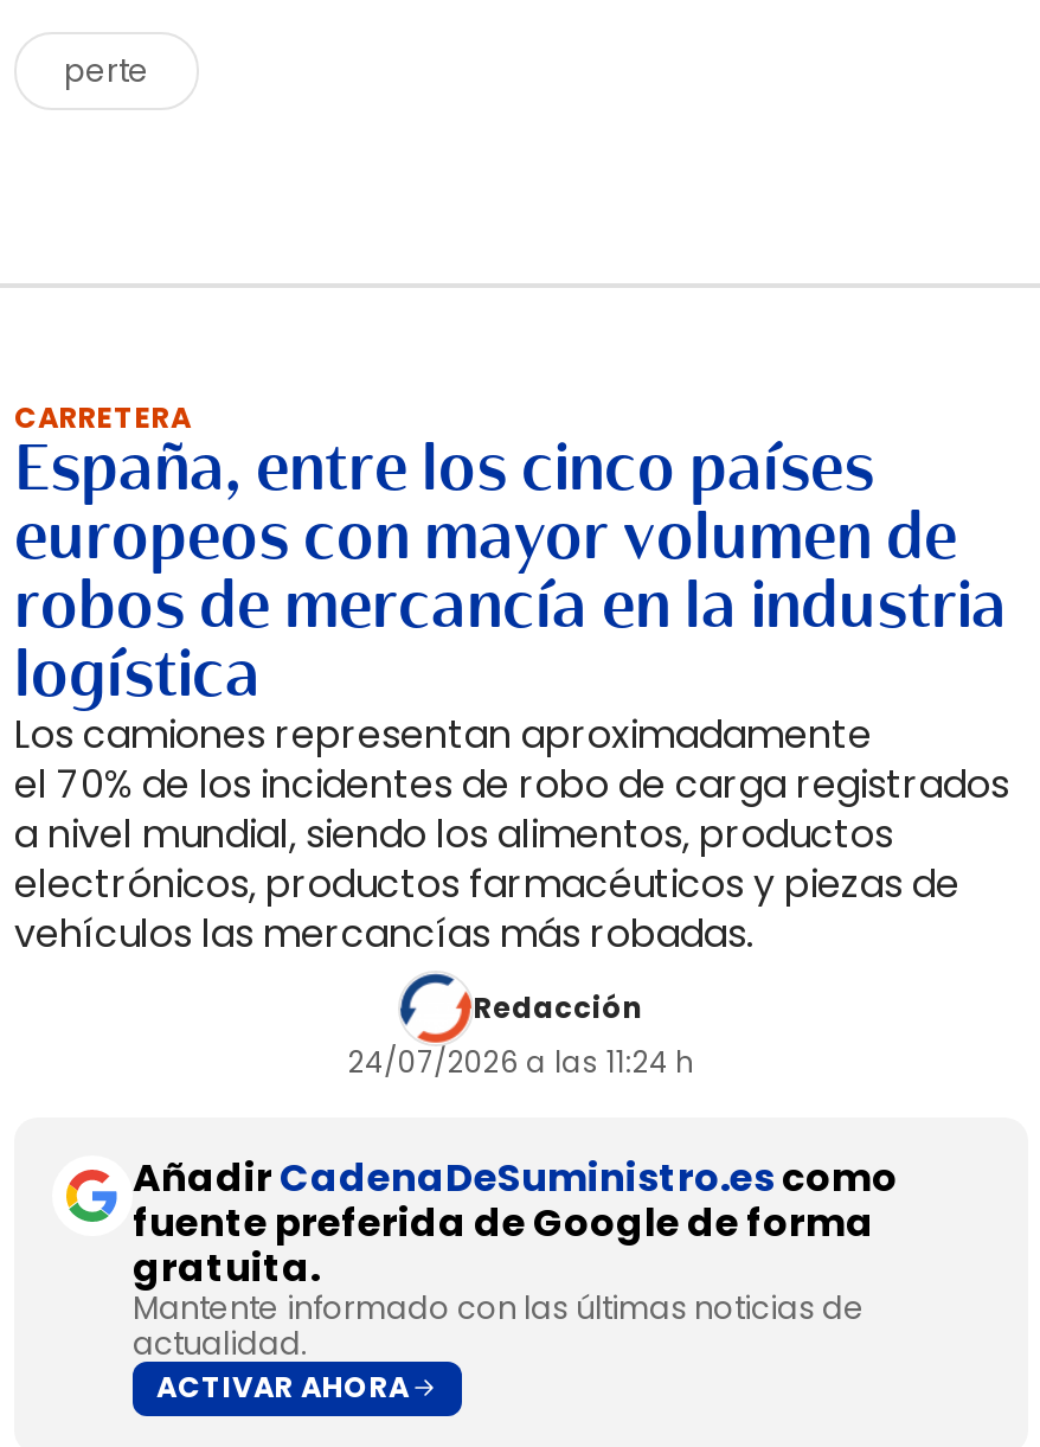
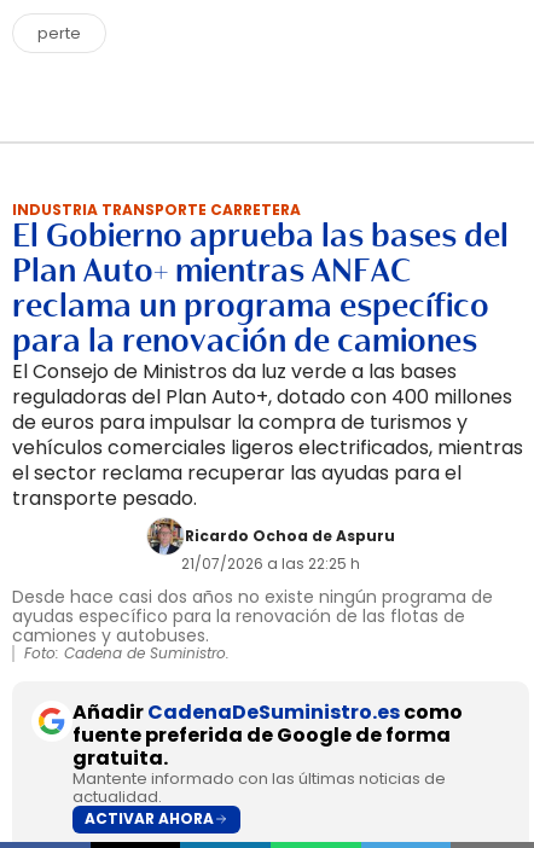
[14,397,1009,961] CARRETERA | España, entre los cinco países | europeos con mayor volumen de | robos de mercancía en la industria | logística | Los camiones representan aproximadamente | el 70% de los incidentes de robo de carga registrados | a nivel mundial, siendo los alimentos, productos | electrónicos, productos farmacéuticos y piezas de | vehículos las mercancías más robadas. -> [12,199,523,512] INDUSTRIA TRANSPORTE CARRETERA | El Gobierno aprueba las bases del | Plan Auto+ mientras ANFAC | reclama un programa específico | para la renovación de camiones | El Consejo de Ministros da luz verde a las bases | reguladoras del Plan Auto+, dotado con 400 millones | de euros para impulsar la compra de turismos y | vehículos comerciales ligeros electrificados, mientras | el sector reclama recuperar las ayudas para el | transporte pesado.
[348,987,694,1082] Redacción | 24/07/2026 a las 11:24 h -> [12,525,493,663] Ricardo Ochoa de Aspuru | 21/07/2026 a las 22:25 h | Desde hace casi dos años no existe ningún programa de | ayudas específico para la renovación de las flotas de | camiones y autobuses. | Foto: Cadena de Suministro.

